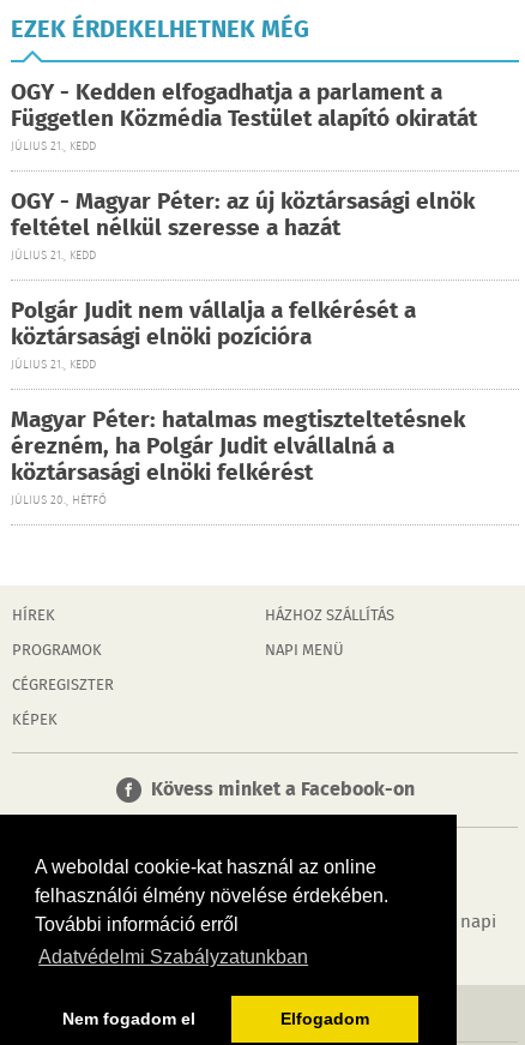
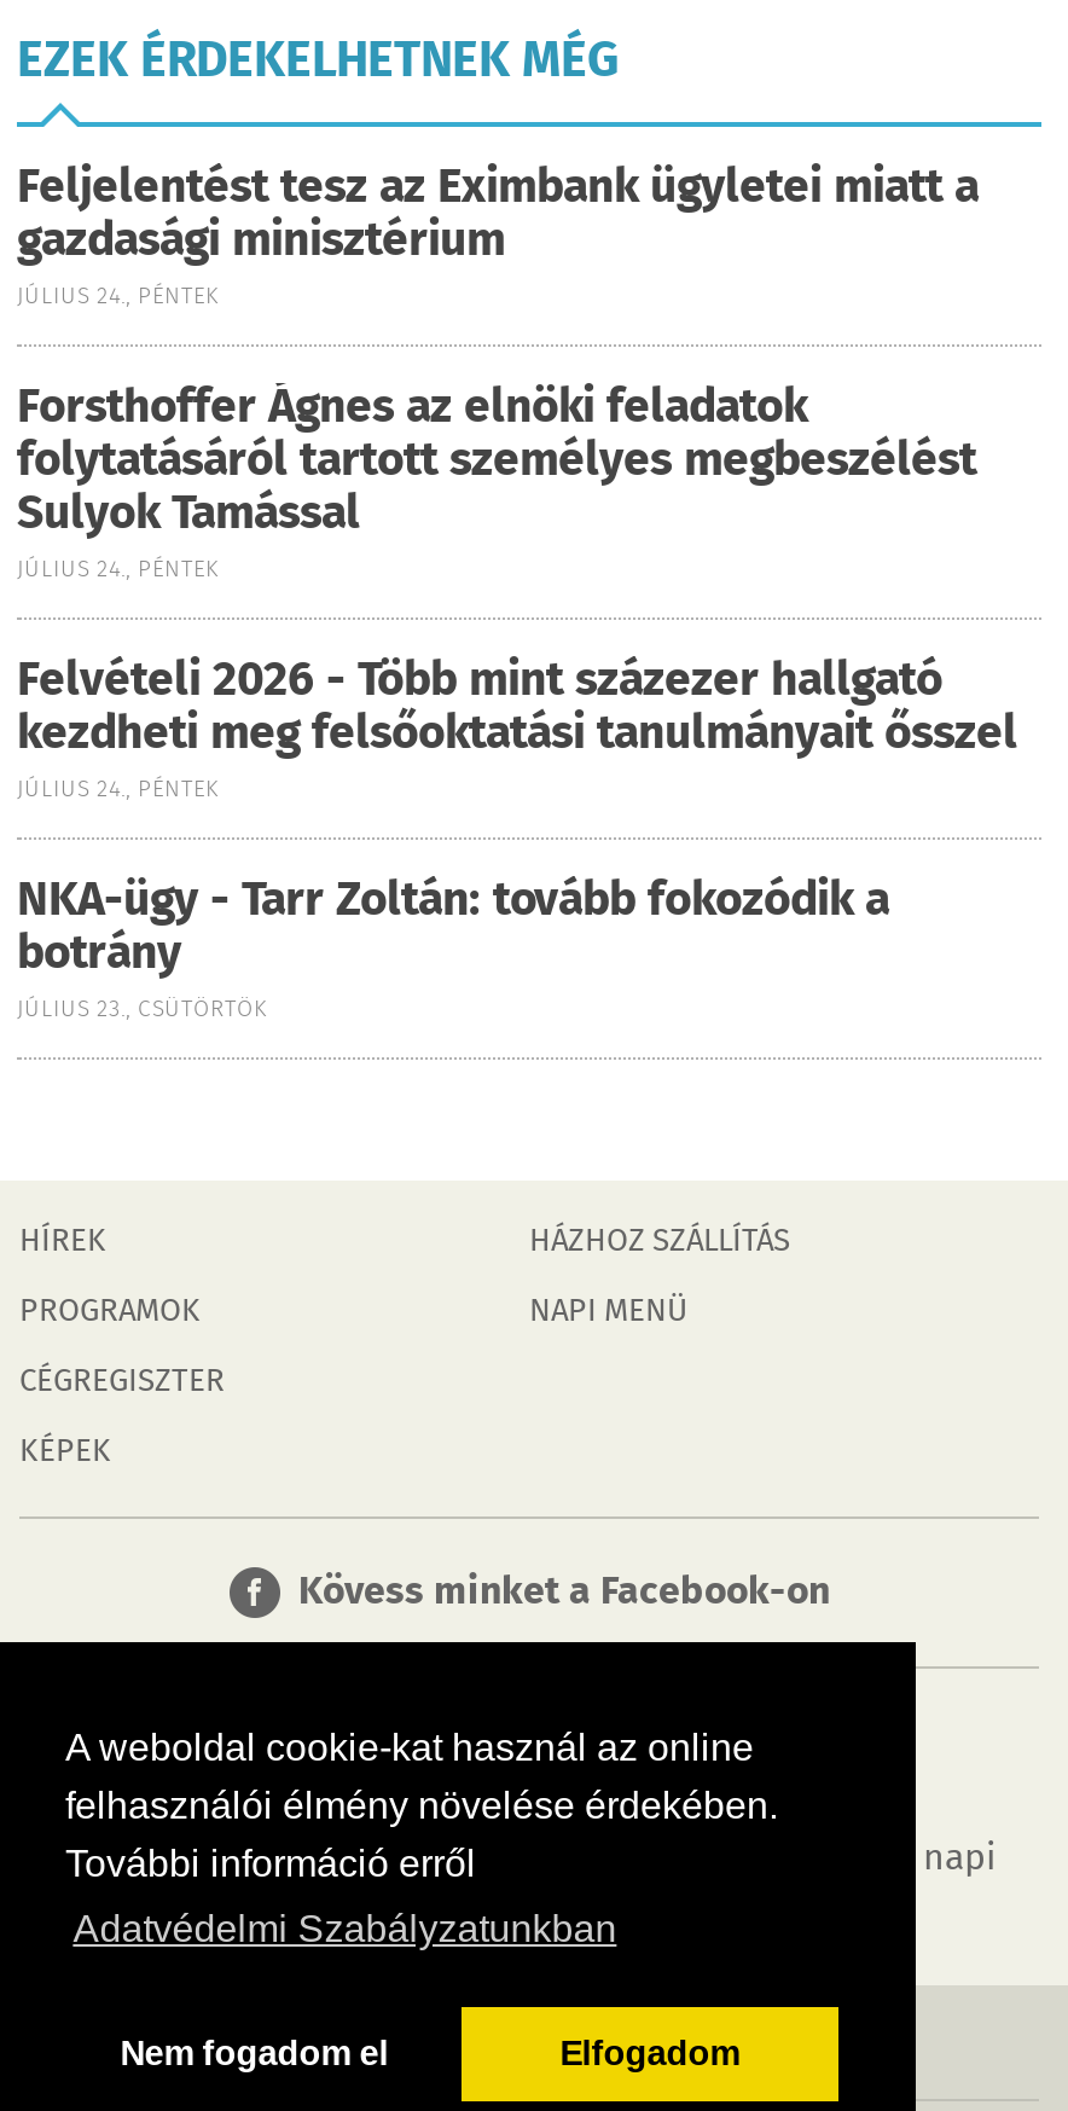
[11,75,477,156] OGY - Kedden elfogadhatja a parlament a | Független Közmédia Testület alapító okiratát | JÚLIUS 21., KEDD -> [17,153,979,315] Feljelentést tesz az Eximbank ügyletei miatt a | gazdasági minisztérium | JÚLIUS 24., PÉNTEK
[11,184,475,265] OGY - Magyar Péter: az új köztársasági elnök | feltétel nélkül szeresse a hazát | JÚLIUS 21., KEDD -> [17,373,976,588] Forsthoffer Ágnes az elnöki feladatok | folytatásáról tartott személyes megbeszélést | Sulyok Tamással | JÚLIUS 24., PÉNTEK
[11,294,416,374] Polgár Judit nem vállalja a felkérését a | köztársasági elnöki pozícióra | JÚLIUS 21., KEDD -> [17,646,1017,808] Felvételi 2026 - Több mint százezer hallgató | kezdheti meg felsőoktatási tanulmányait ősszel | JÚLIUS 24., PÉNTEK
[11,403,465,510] Magyar Péter: hatalmas megtiszteltetésnek | érezném, ha Polgár Judit elvállalná a | köztársasági elnöki felkérést | JÚLIUS 20., HÉTFŐ -> [17,866,889,1028] NKA-ügy - Tarr Zoltán: tovább fokozódik a | botrány | JÚLIUS 23., CSÜTÖRTÖK

